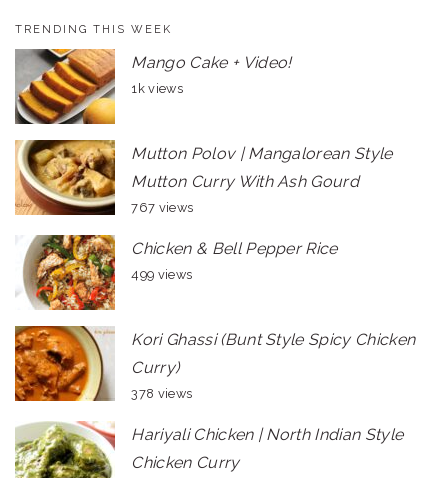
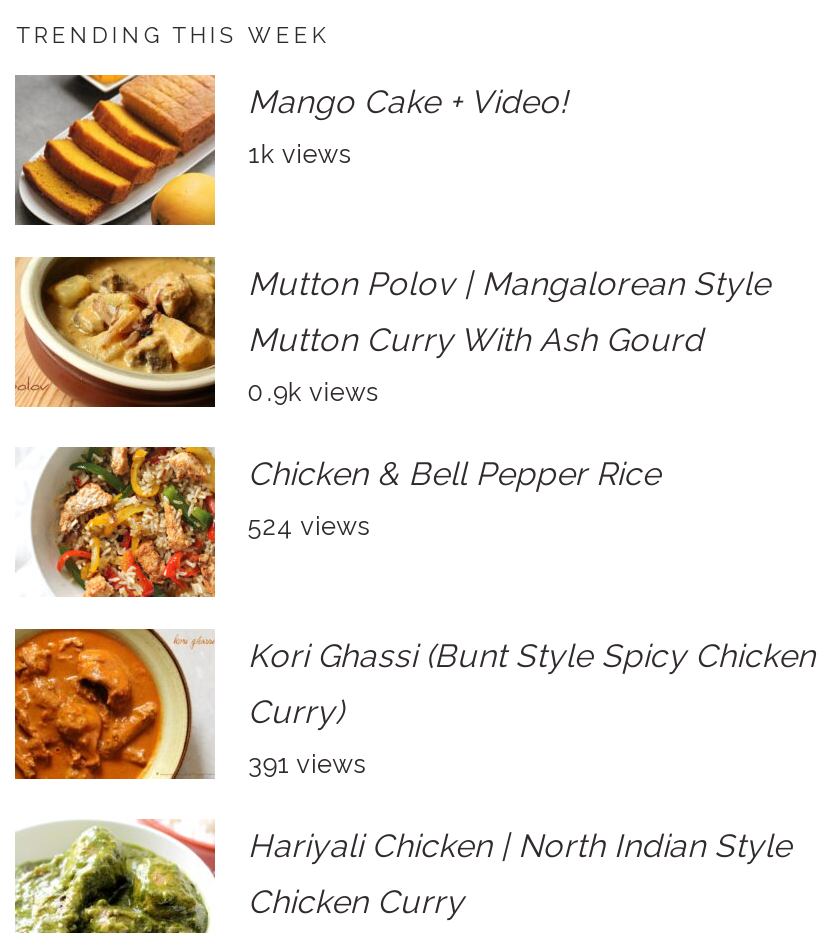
[131,200,193,215] 767 views -> [248,378,378,408] 0.9k views
[131,267,192,282] 499 views -> [248,512,370,542] 524 views
[131,386,192,401] 378 views -> [248,750,366,780] 391 views

